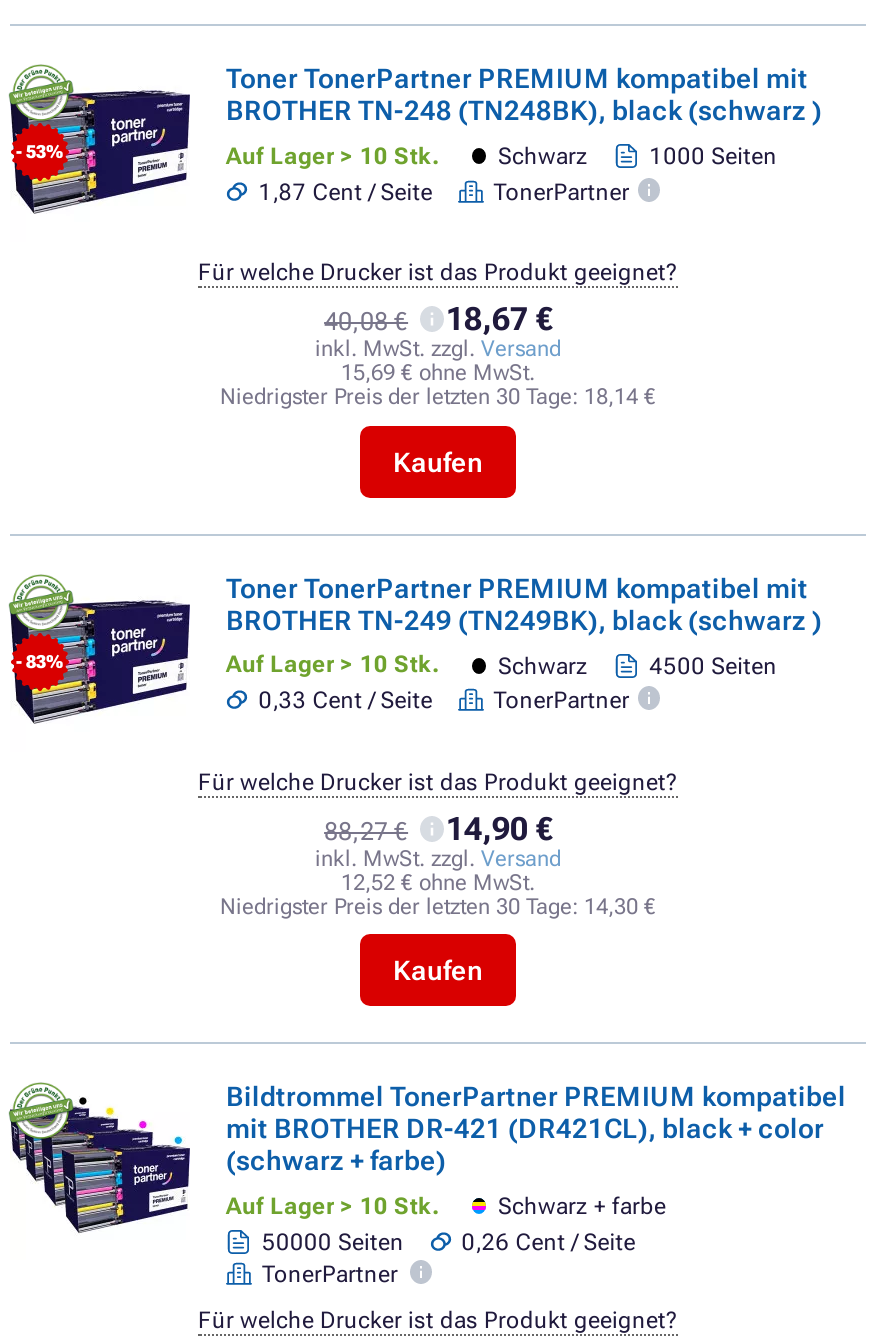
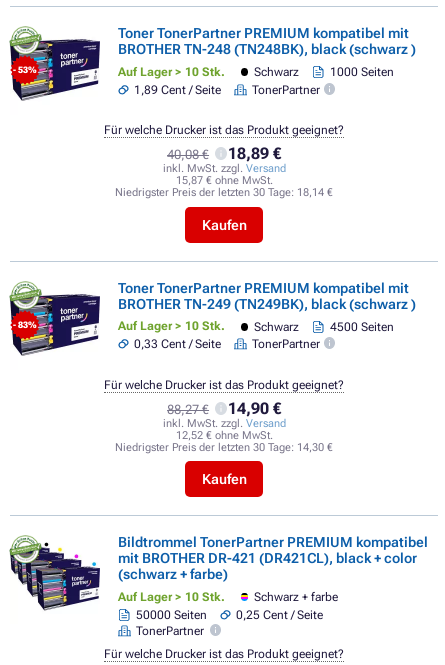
[258,177,432,205] 1,87 Cent / Seite -> [134,82,221,96] 1,89 Cent / Seite
[324,301,552,339] 40,08 € 18,67 € -> [167,144,281,163] 40,08 € 18,89 €
[341,361,535,387] 15,69 € ohne MwSt. -> [175,174,272,187] 15,87 € ohne MwSt.
[462,1227,636,1255] 0,26 Cent / Seite -> [236,608,323,622] 0,25 Cent / Seite

